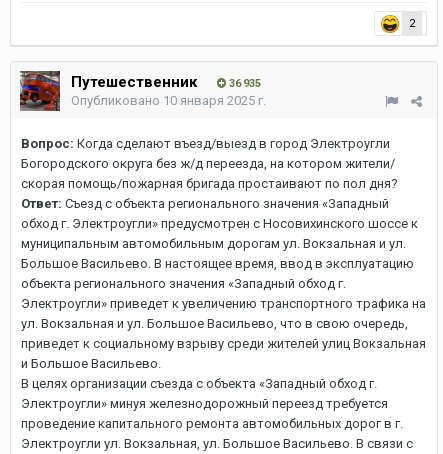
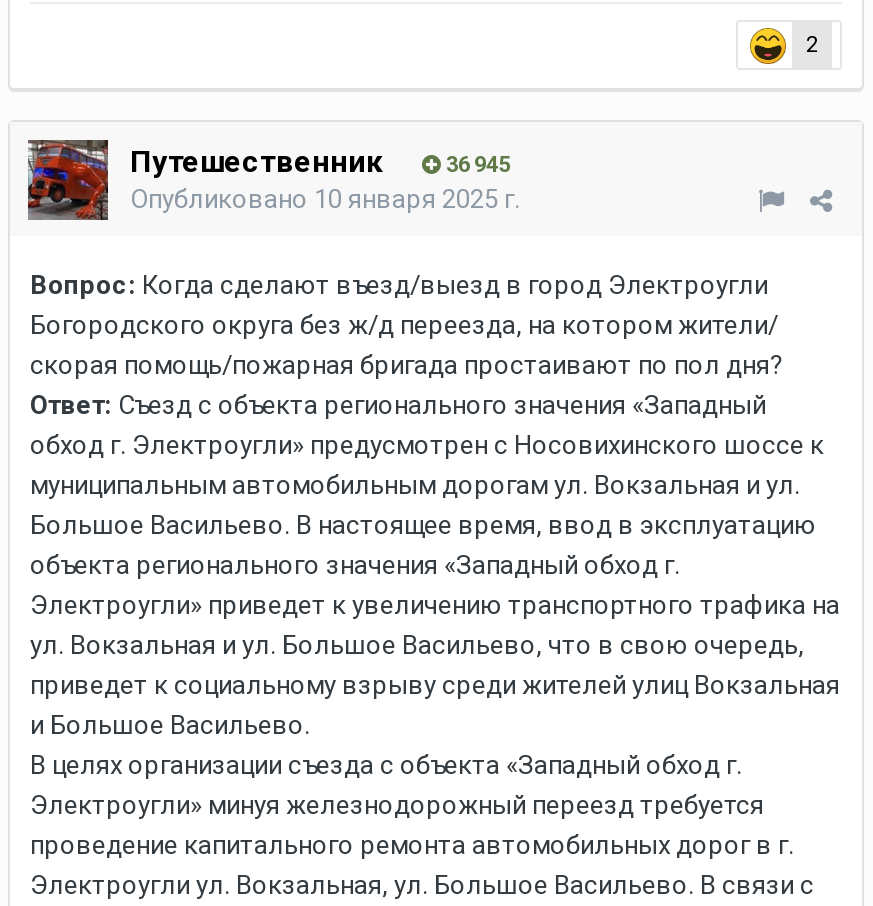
[226,77,261,90] 36 935 -> [440,152,510,178] 36 945

